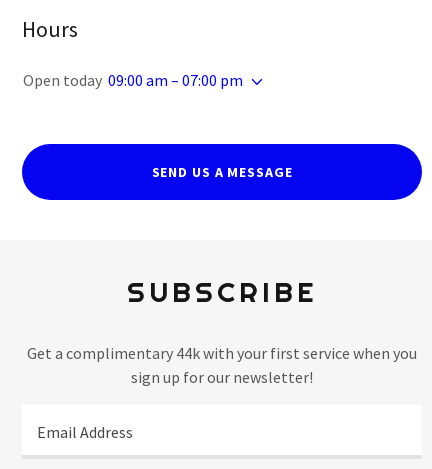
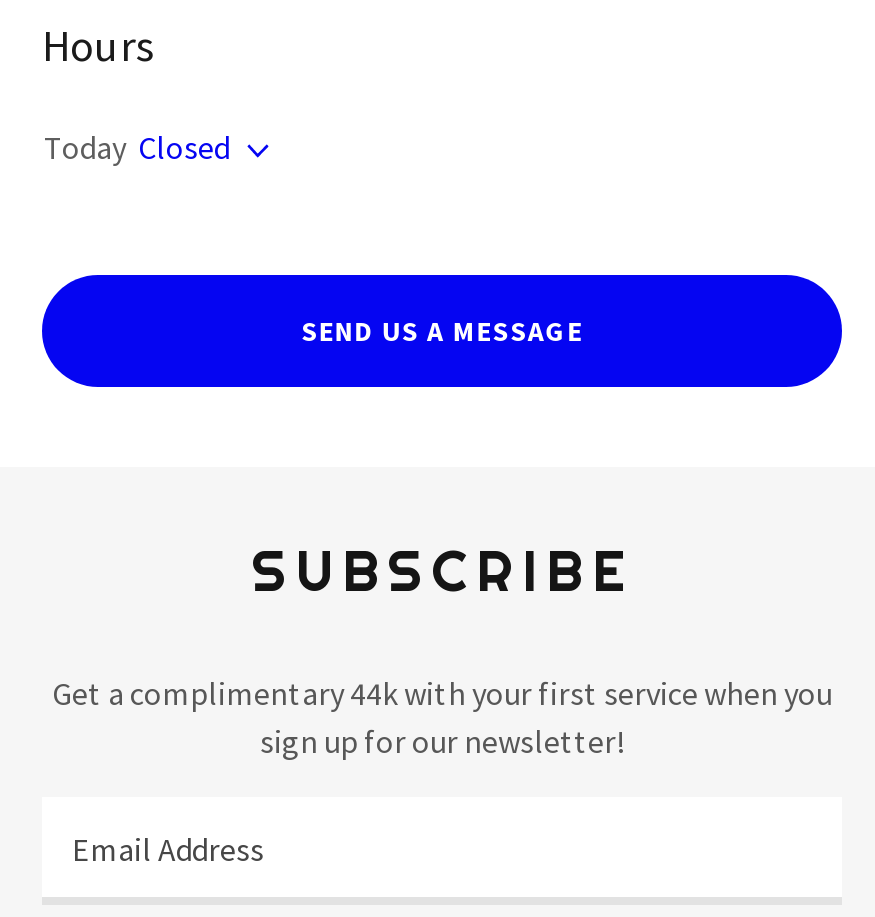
[23,70,243,90] Open today 09:00 am – 07:00 pm -> [44,126,230,166] Today Closed

